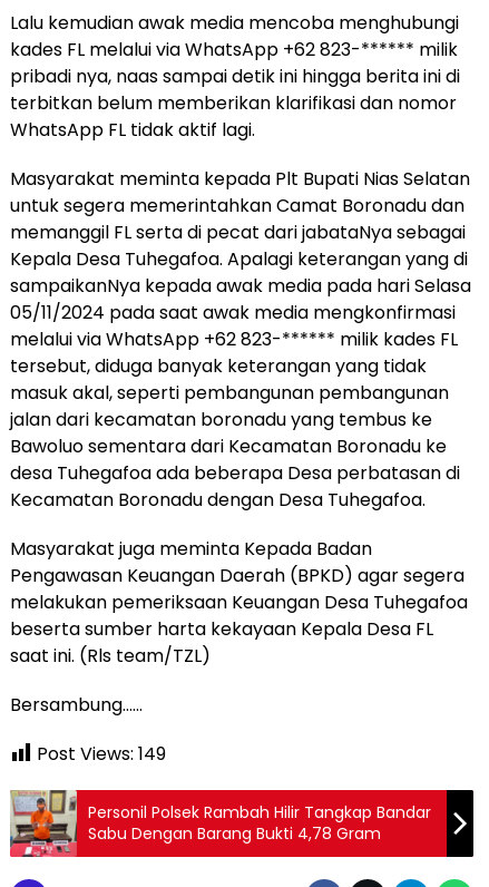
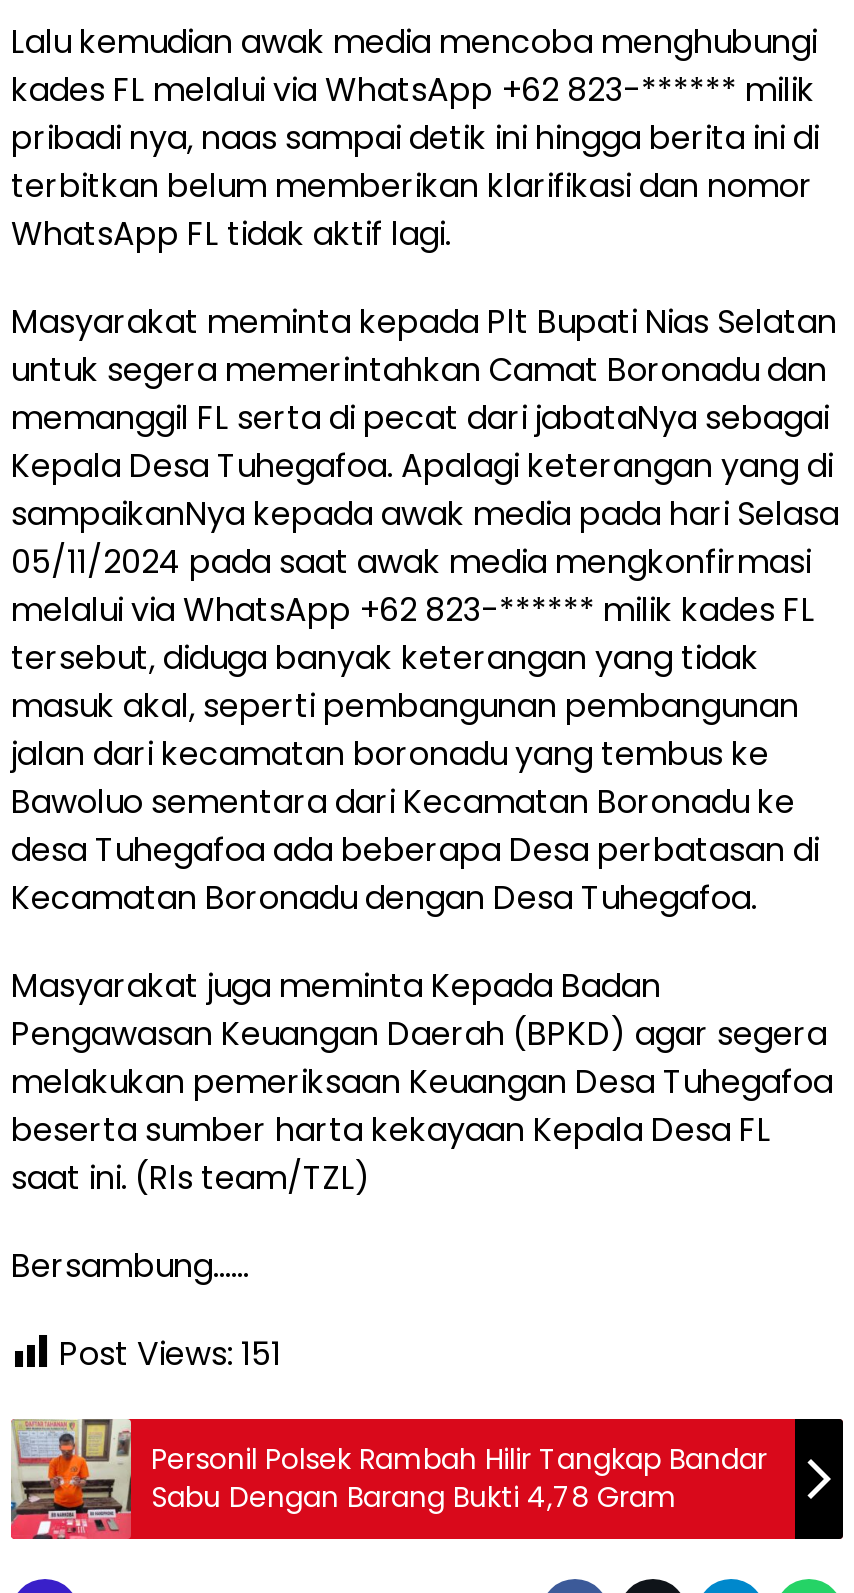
[37,742,166,767] Post Views: 149 -> [59,1332,281,1378] Post Views: 151

